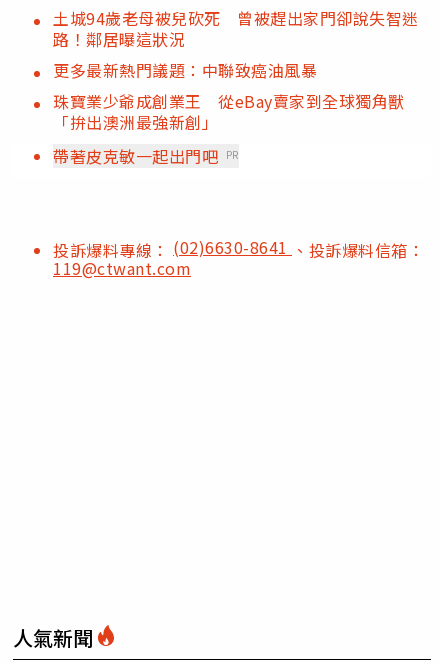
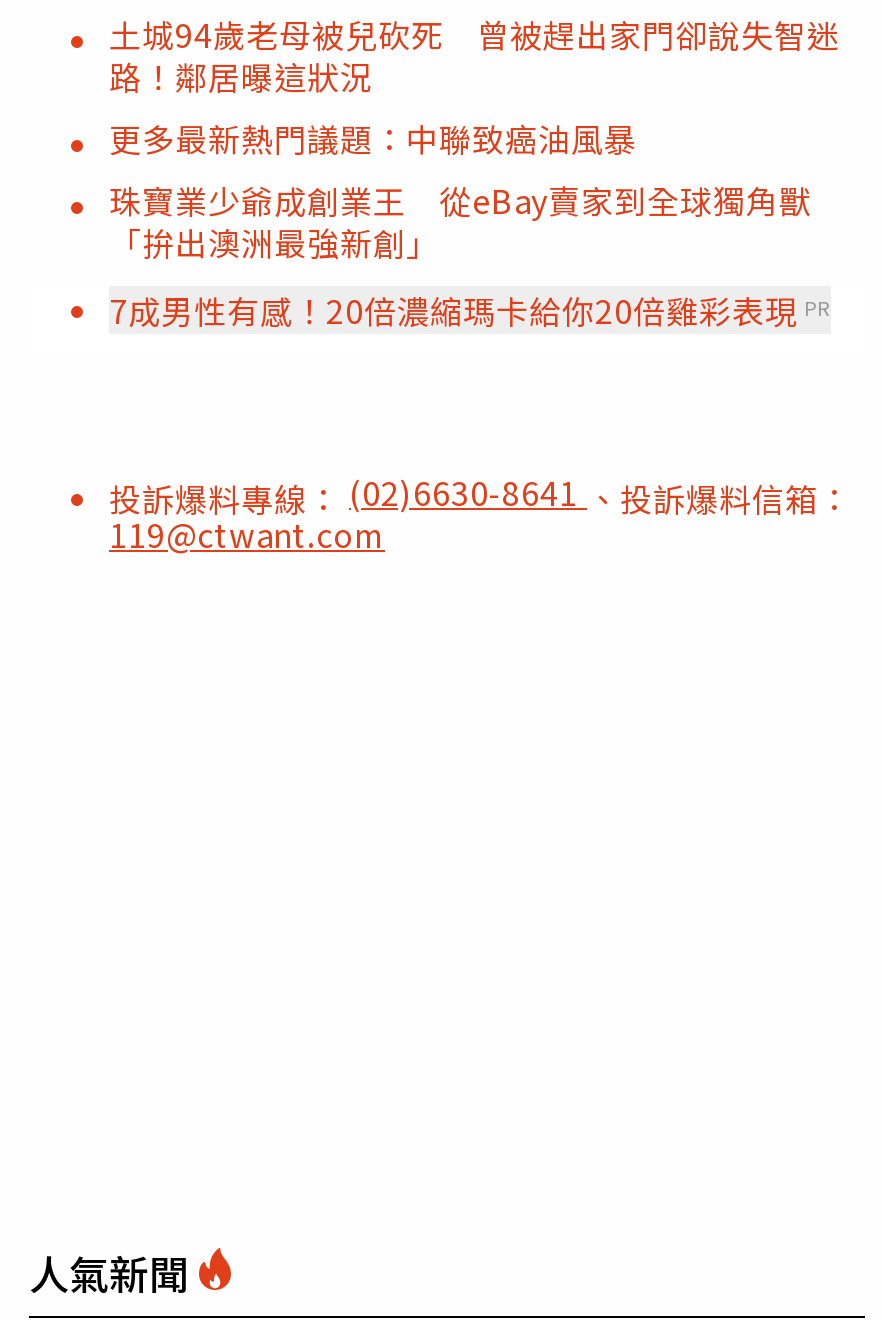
[53,144,238,168] 帶著皮克敏一起出門吧 PR -> [109,285,830,333] 7成男性有感！20倍濃縮瑪卡給你20倍雞彩表現 PR

